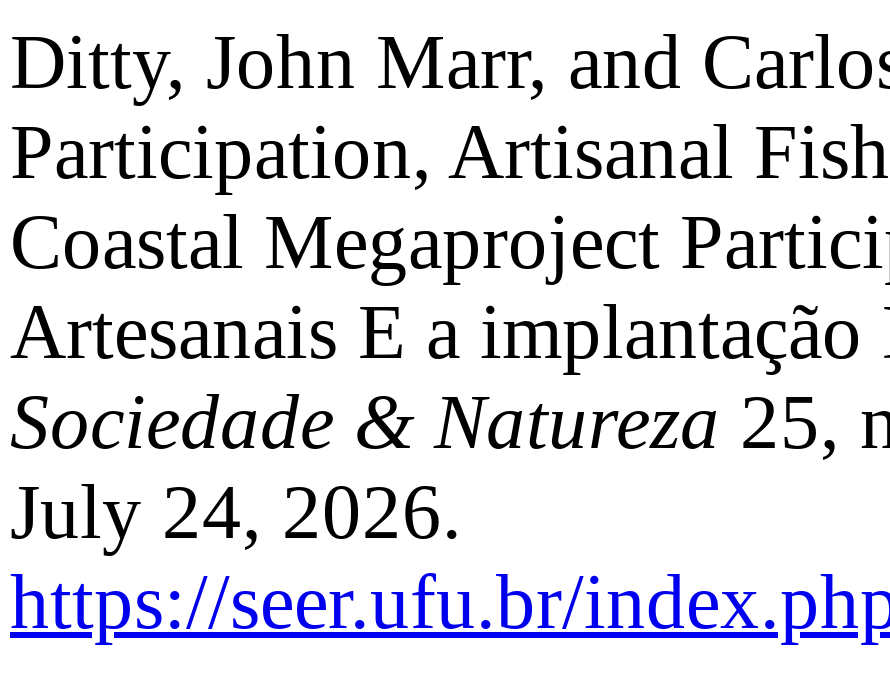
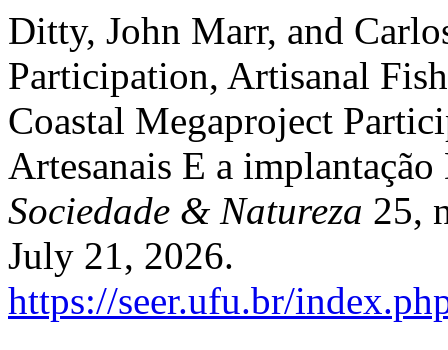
[10,468,462,554] July 24, 2026. -> [8,234,234,277] July 21, 2026.

